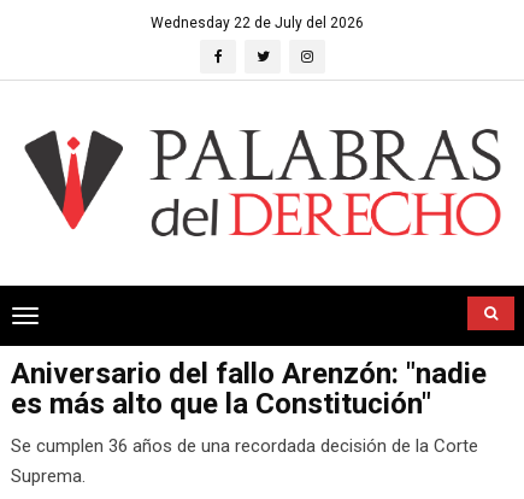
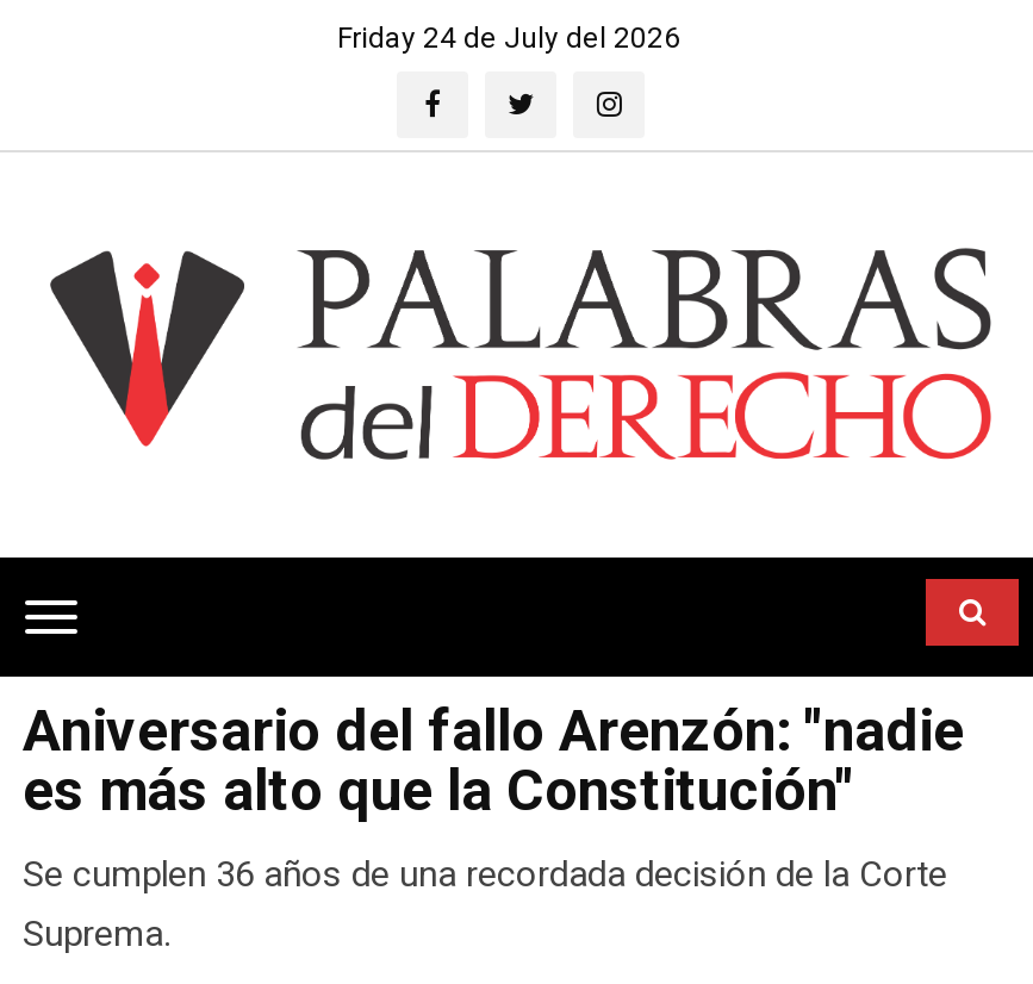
[150,14,363,31] Wednesday 22 de July del 2026 -> [337,21,680,55] Friday 24 de July del 2026

